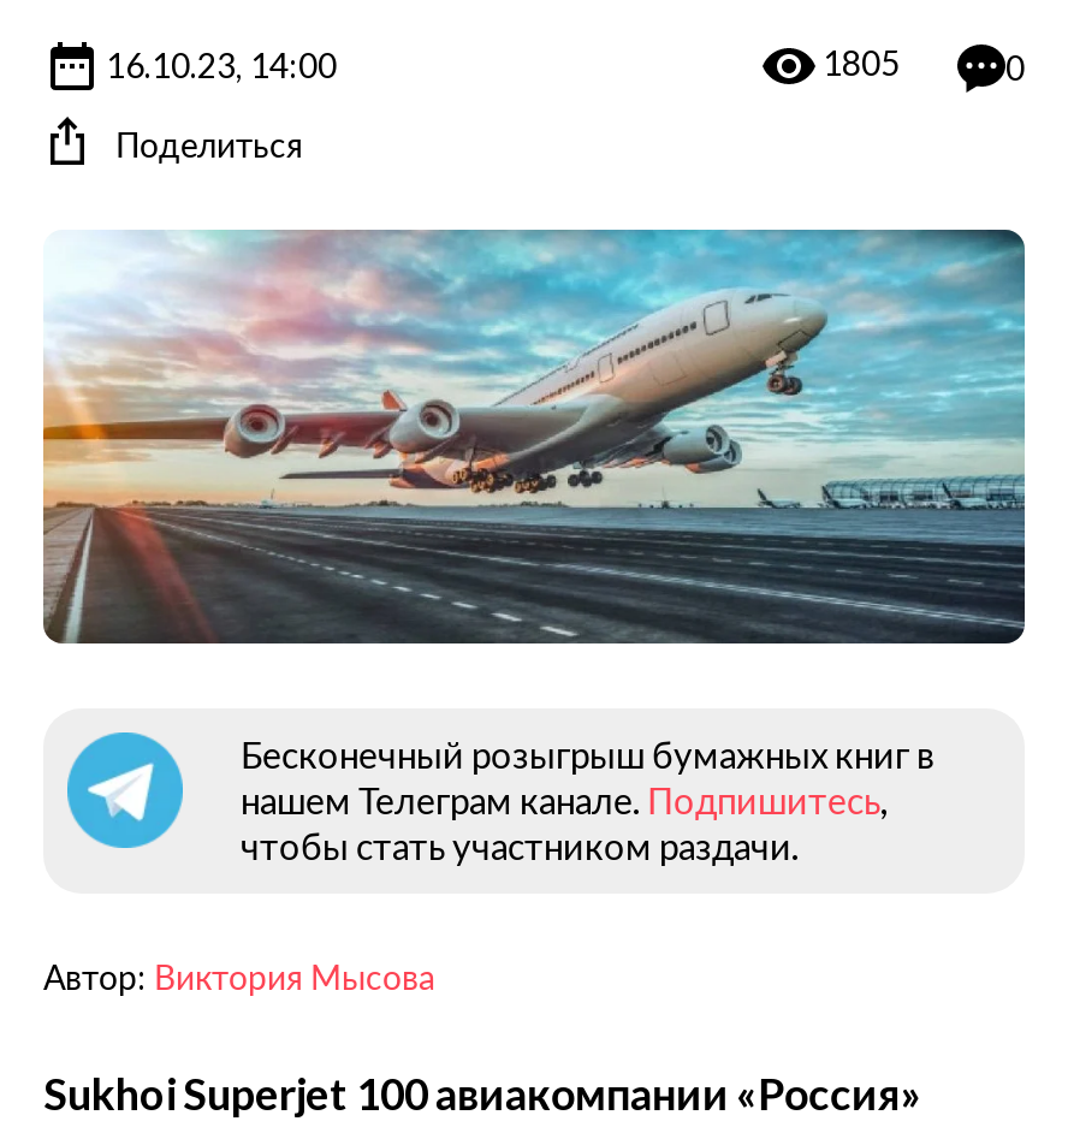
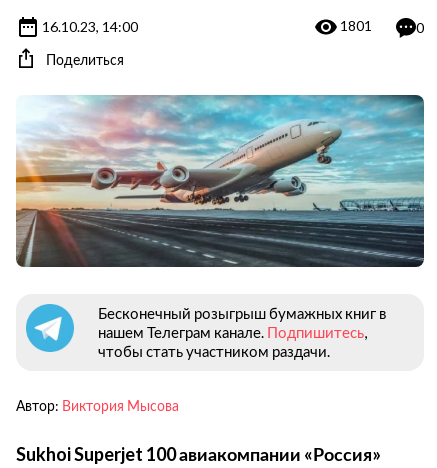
[823,42,900,83] 1805 -> [340,17,372,34] 1801

